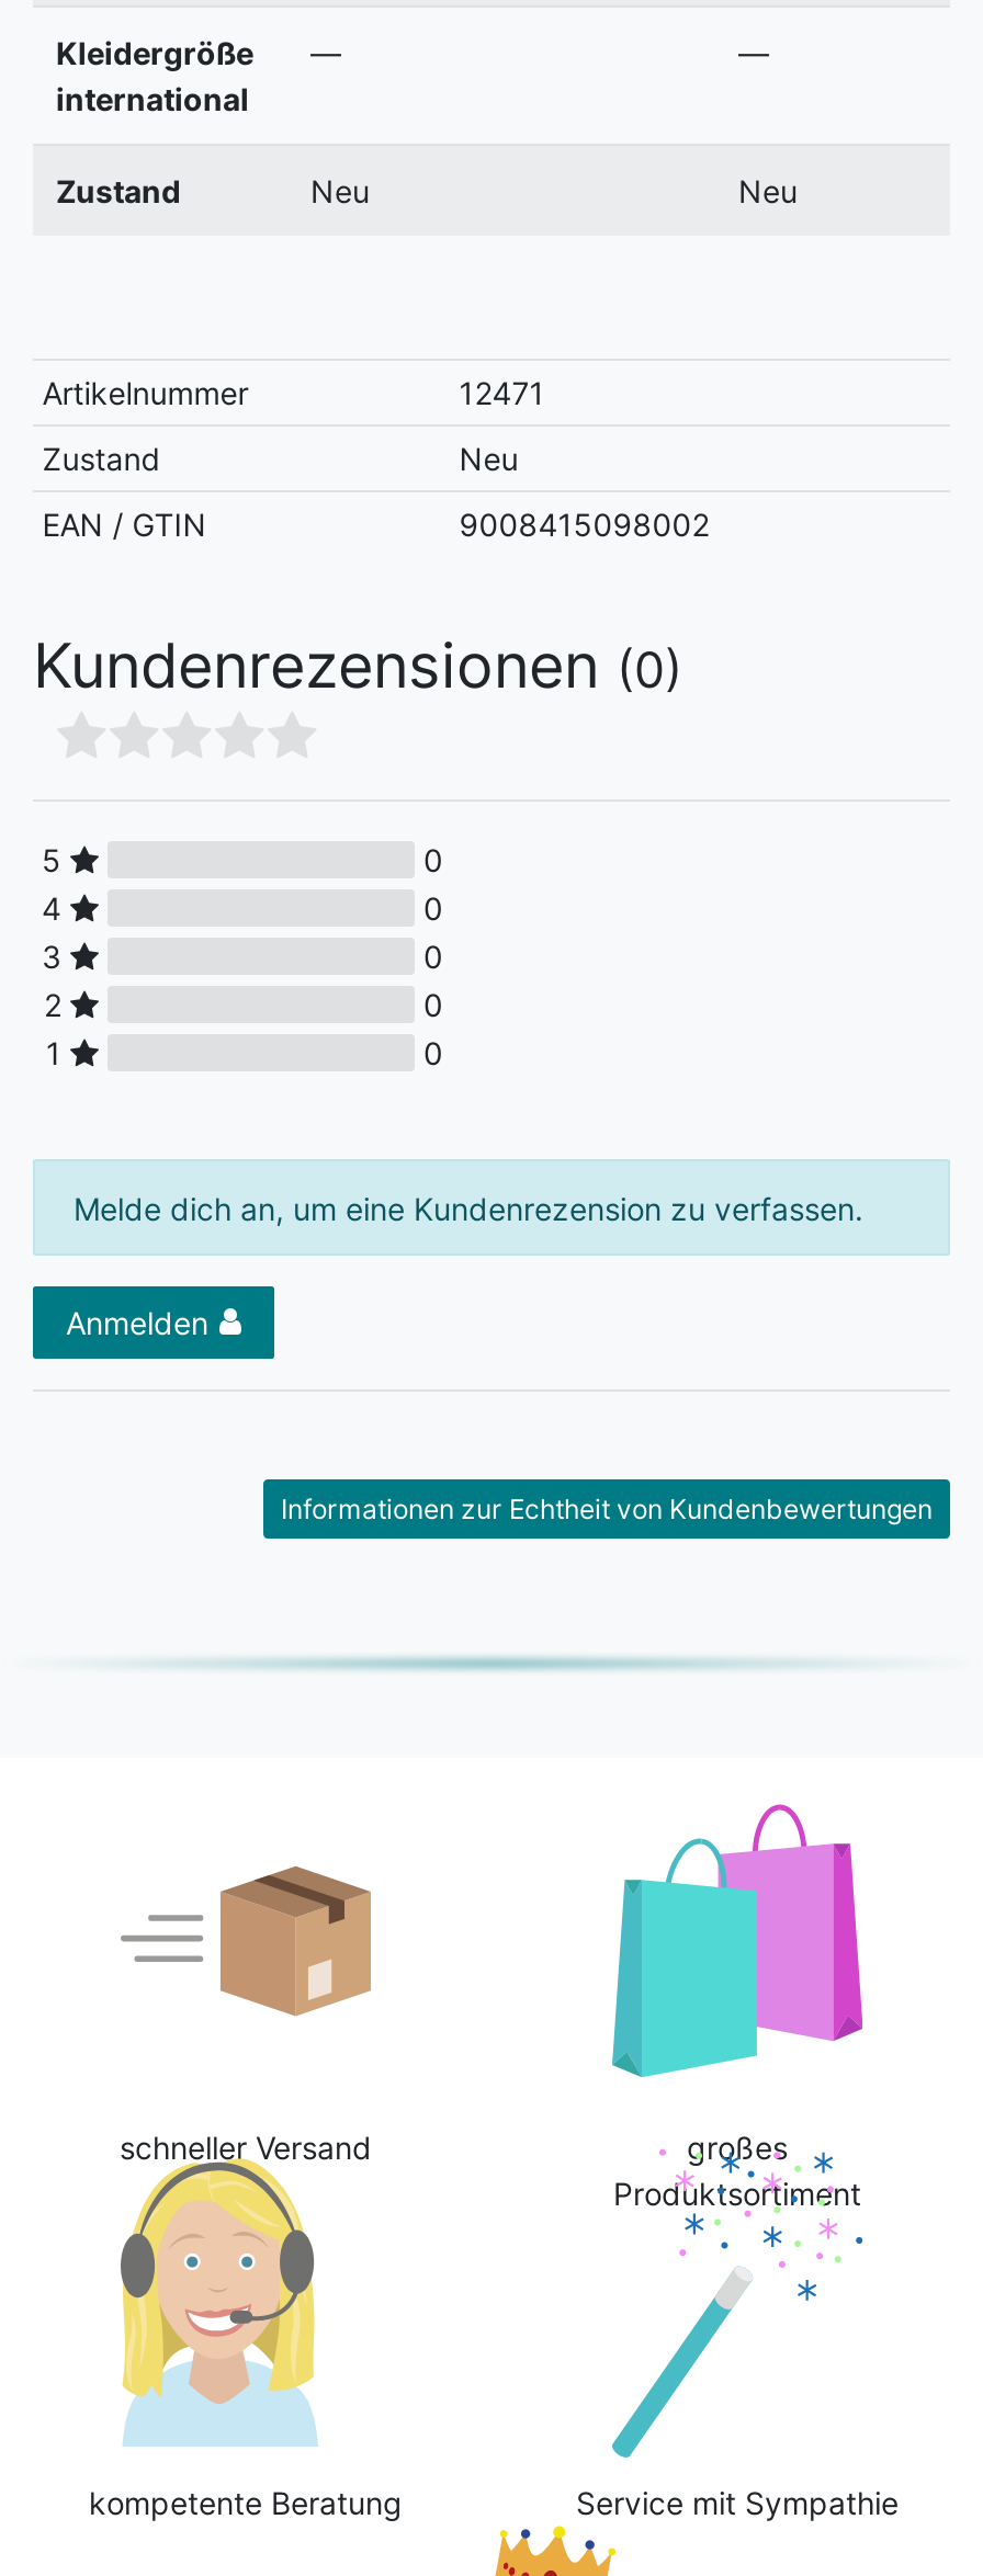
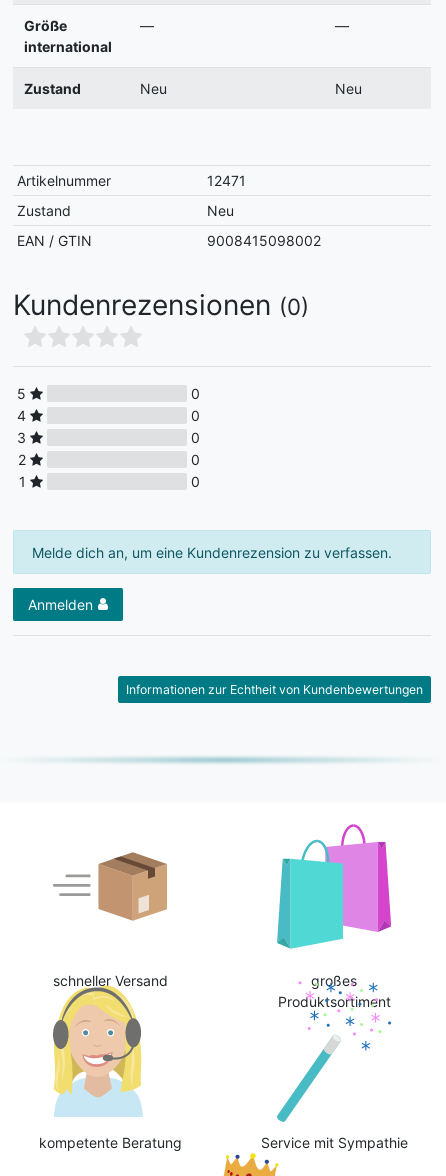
[56,35,253,72] Kleidergröße -> [23,17,66,34] Größe

